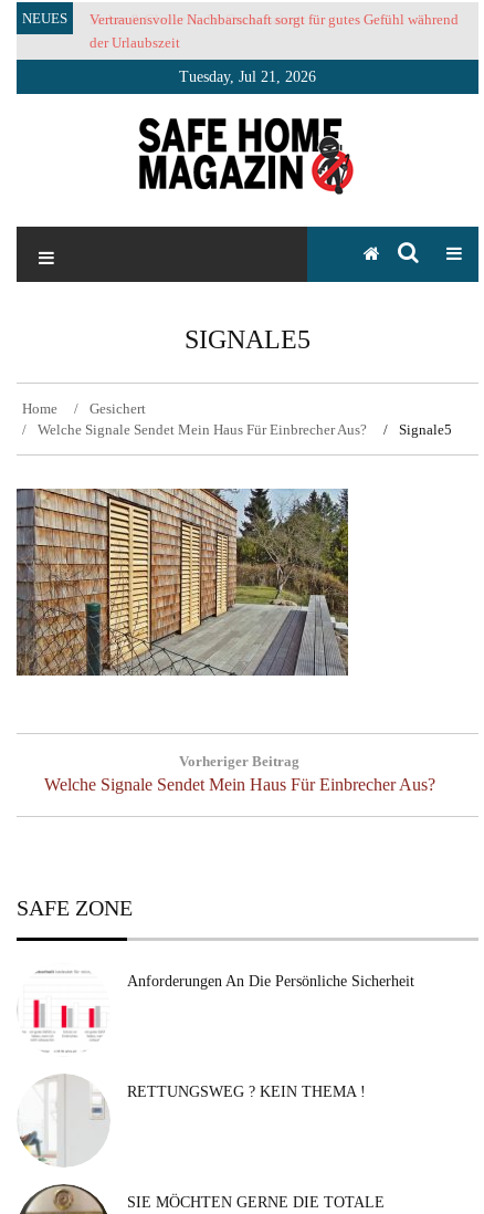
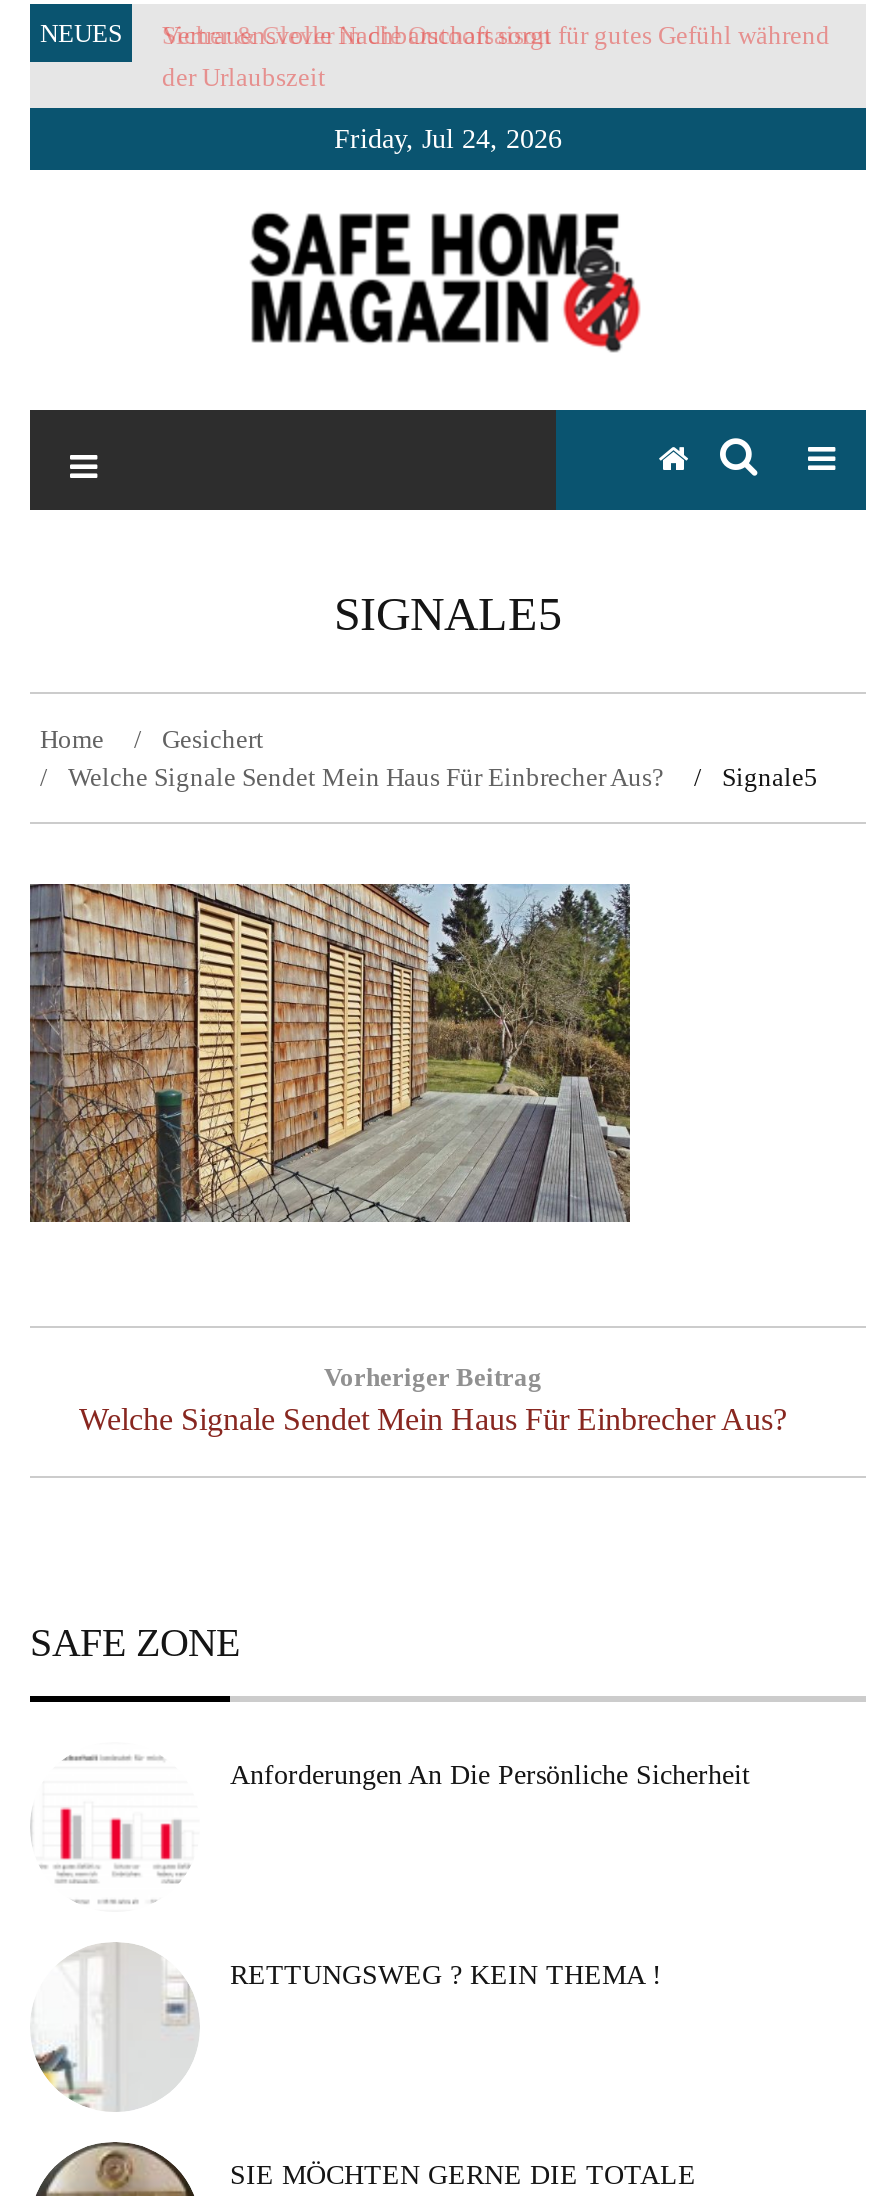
[179,69,316,85] Tuesday, Jul 21, 2026 -> [334,124,562,154] Friday, Jul 24, 2026

